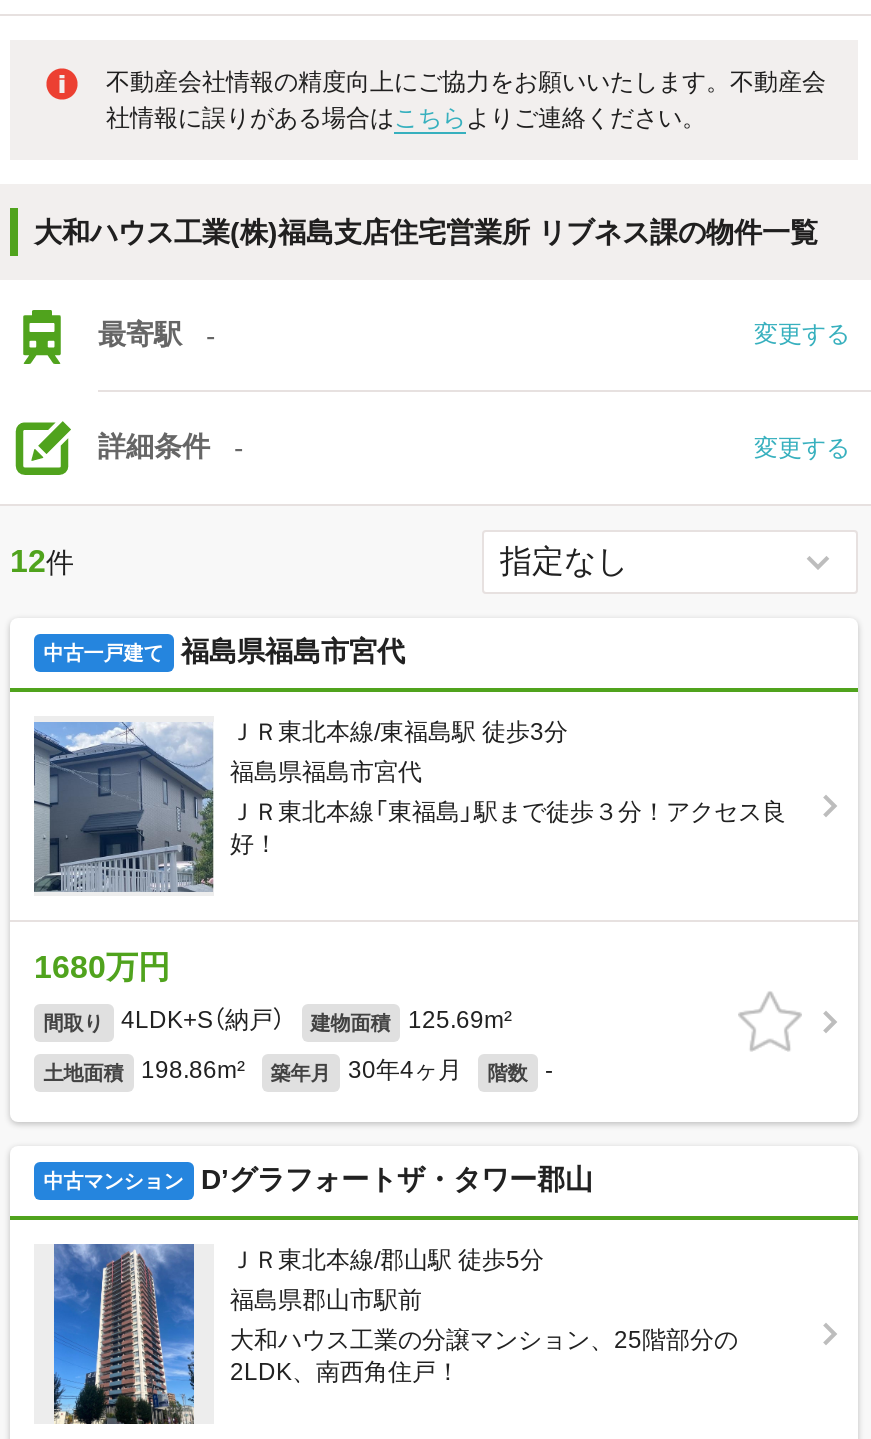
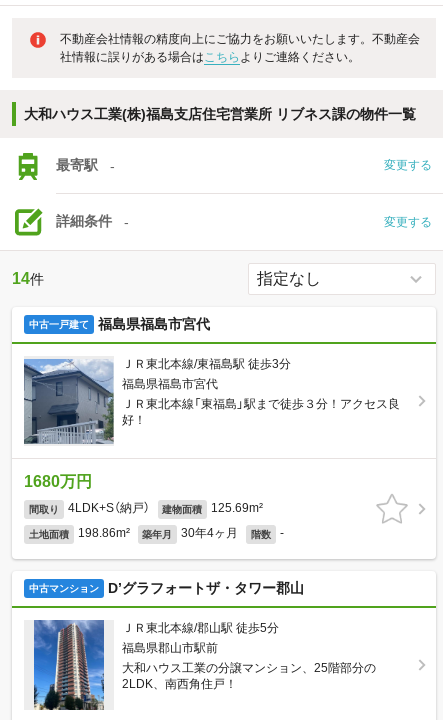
[10,545,74,579] 12件 -> [12,270,44,287] 14件

